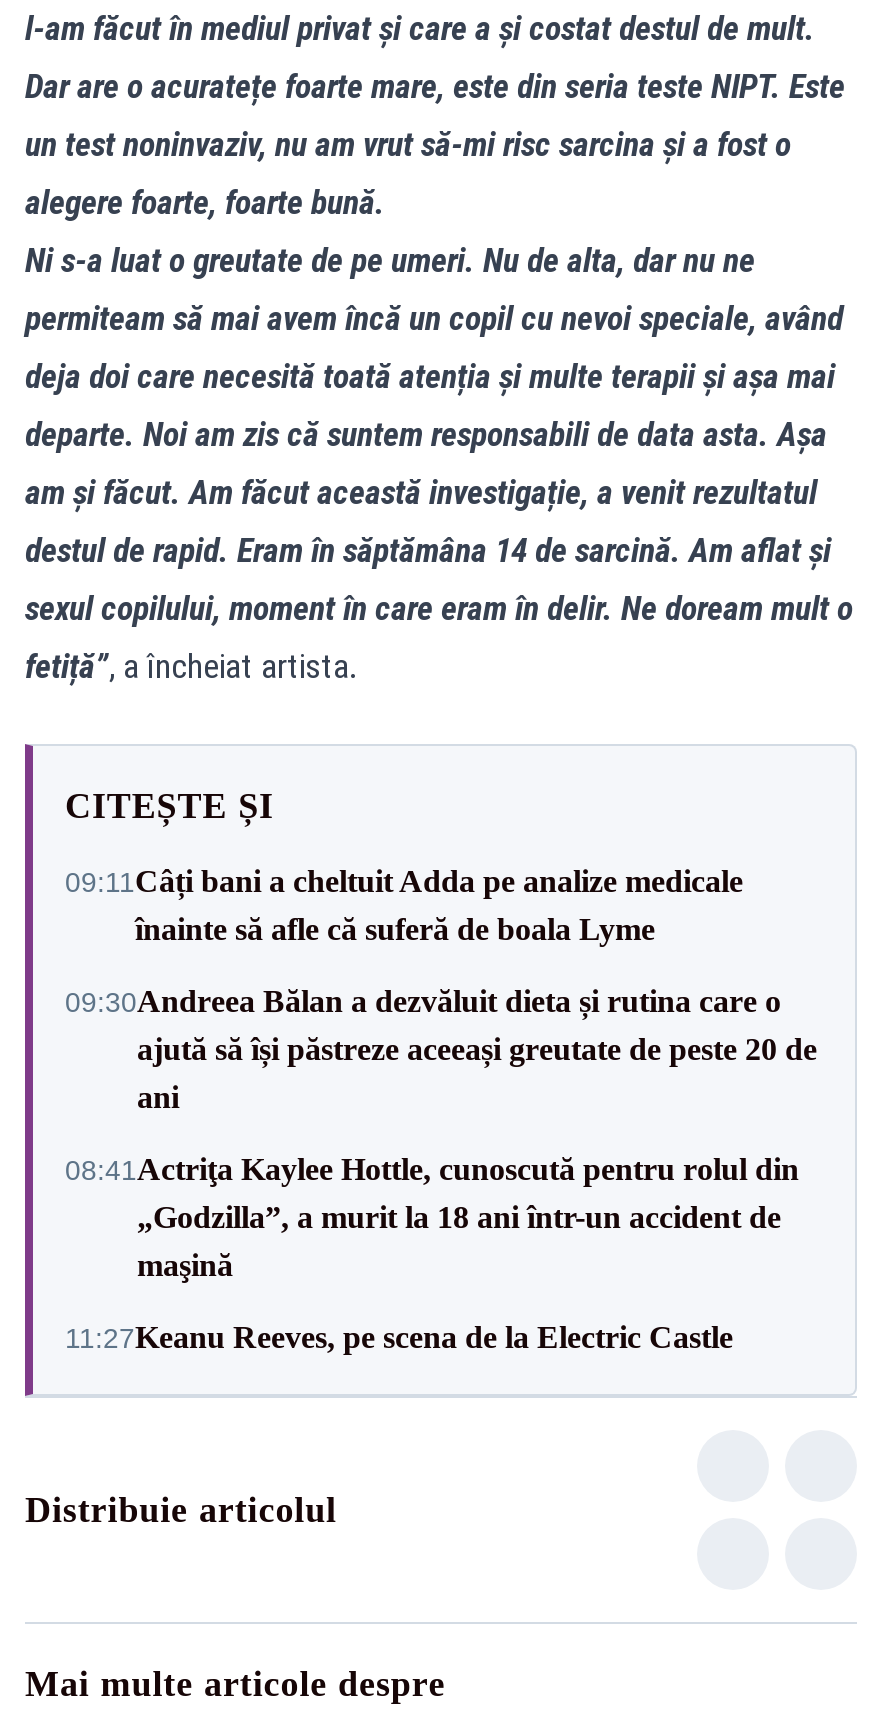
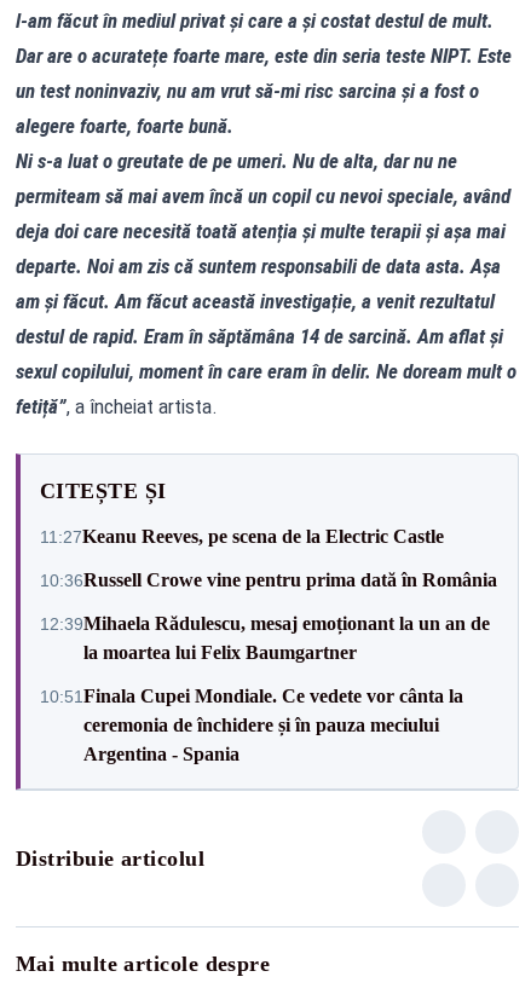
[65,864,817,1282] 09:11Câți bani a cheltuit Adda pe analize medicale | înainte să afle că suferă de boala Lyme | 09:30Andreea Bălan a dezvăluit dieta și rutina care o | ajută să își păstreze aceeași greutate de peste 20 de | ani | 08:41Actriţa Kaylee Hottle, cunoscută pentru rolul din | „Godzilla”, a murit la 18 ani într-un accident de | maşină -> none
moved [65,1320,733,1354] -> [40,525,444,546]: 11:27Keanu Reeves, pe scena de la Electric Castle
none -> [40,569,497,764] 10:36Russell Crowe vine pentru prima dată în România | 12:39Mihaela Rădulescu, mesaj emoționant la un an de | la moartea lui Felix Baumgartner | 10:51 Finala Cupei Mondiale. Ce vedete vor cânta la | ceremonia de închidere și în pauza meciului | Argentina - Spania

